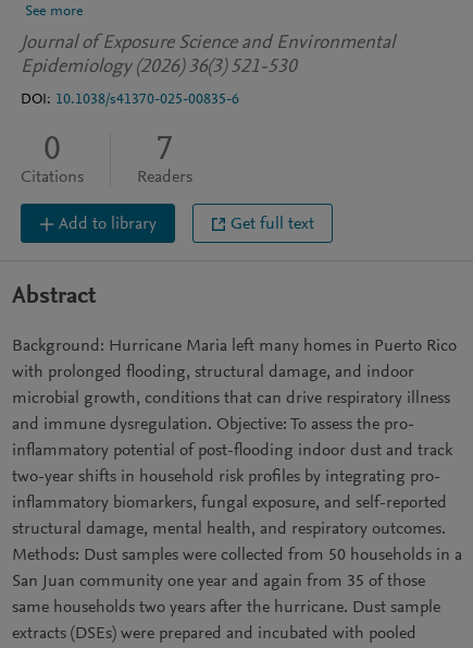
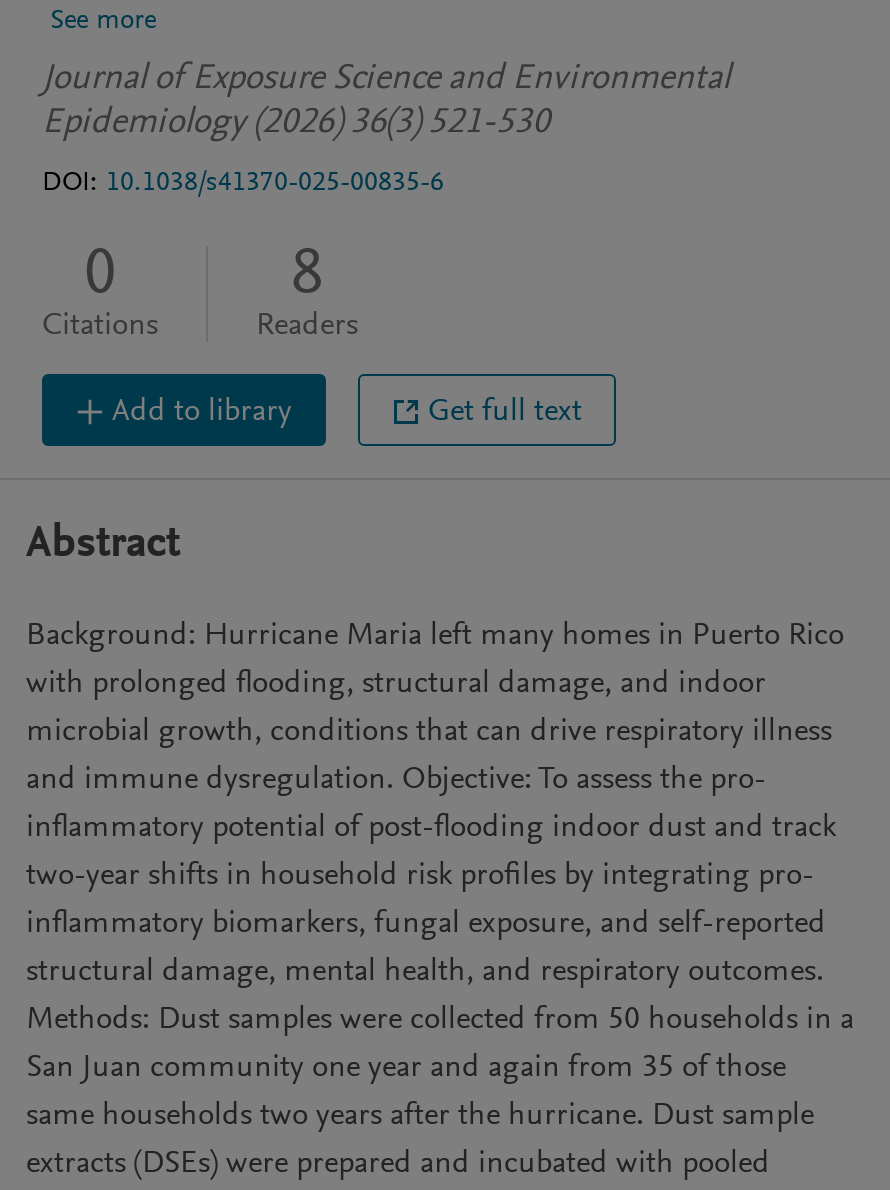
[156,133,173,169] 7 -> [291,244,323,310] 8

